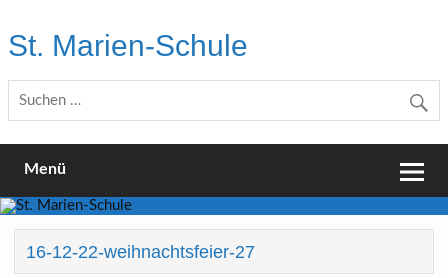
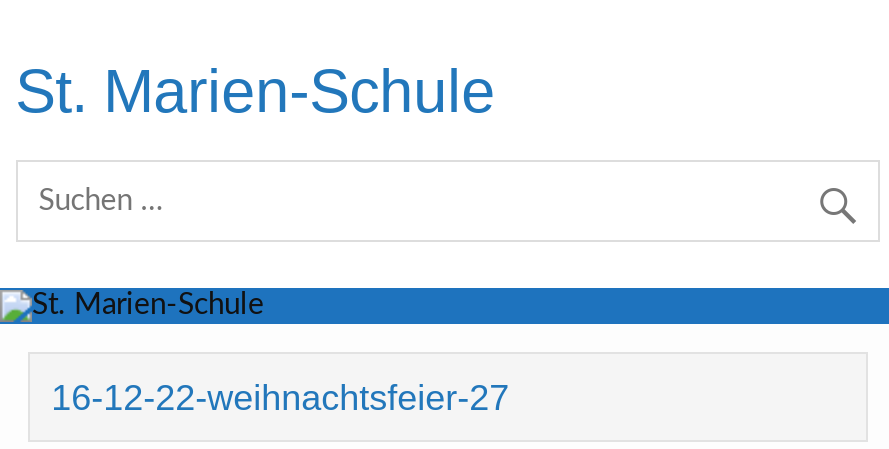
[24,161,66,177] Menü -> none

